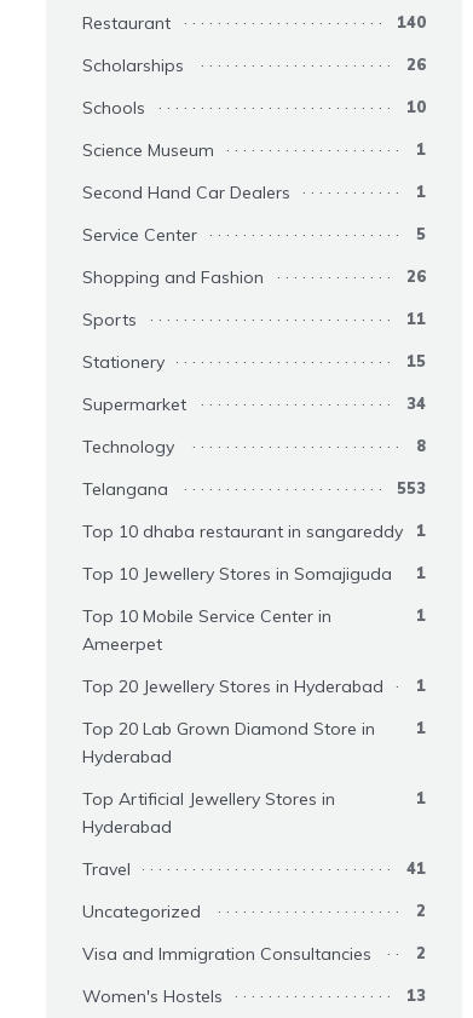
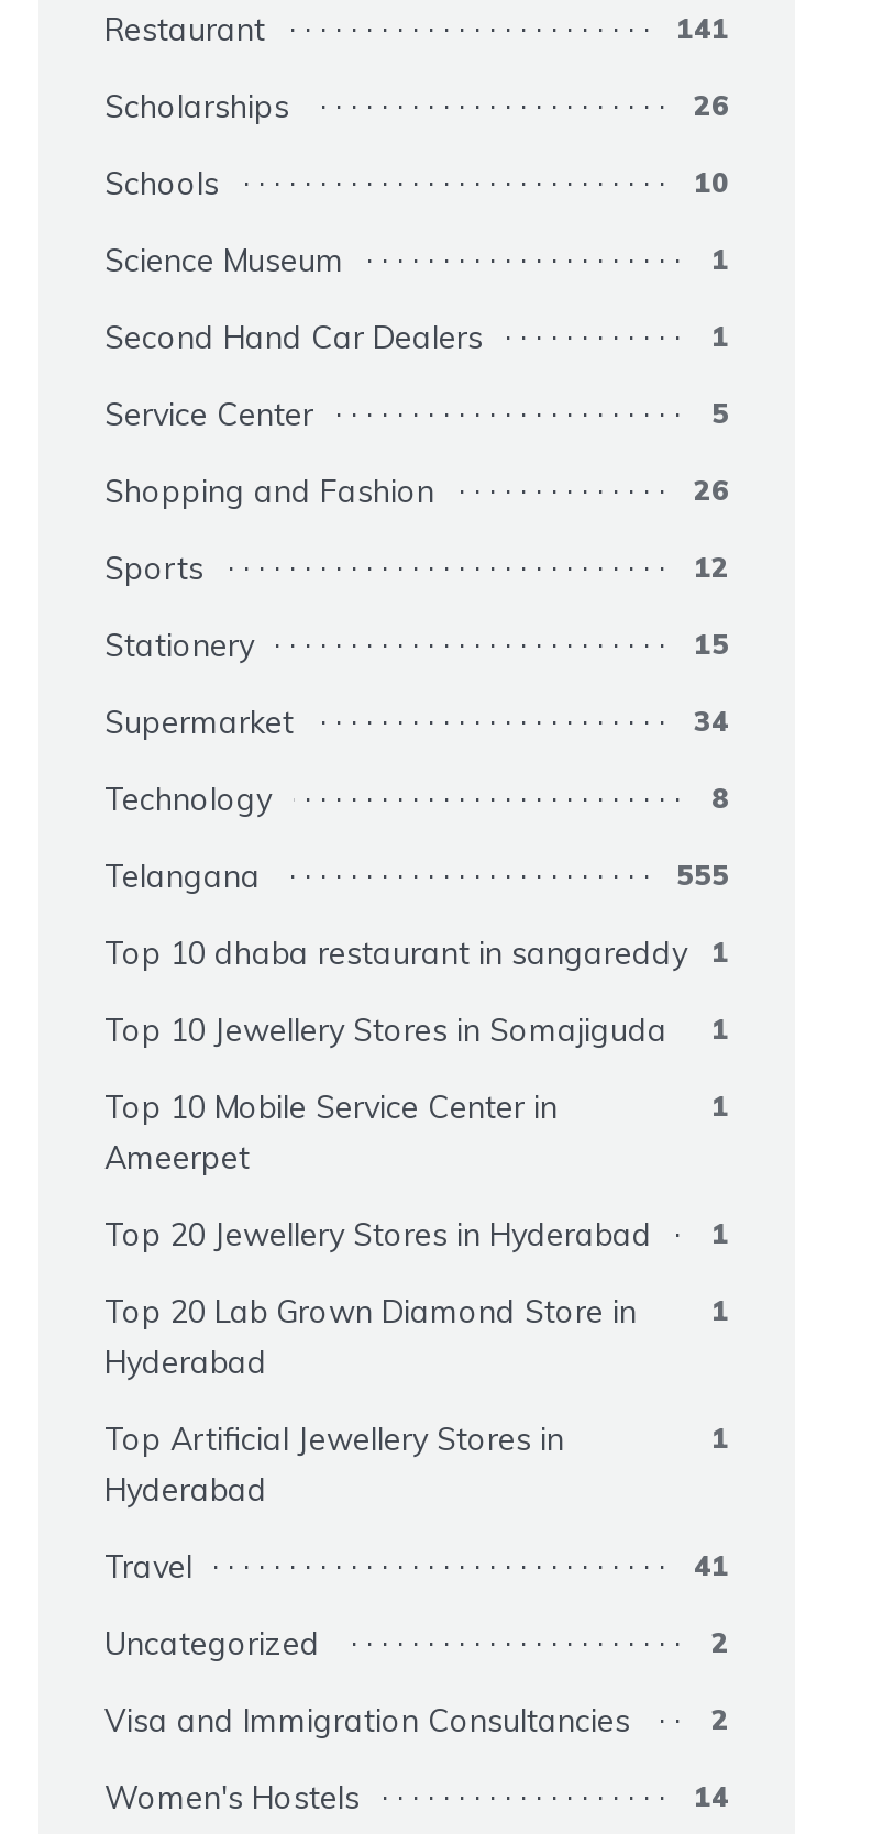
[397,12,426,31] 140 -> [676,10,729,45] 141
[406,309,426,328] 11 -> [694,549,729,584] 12
[397,478,426,498] 553 -> [676,857,729,892] 555
[406,985,426,1005] 13 -> [694,1778,729,1813] 14

